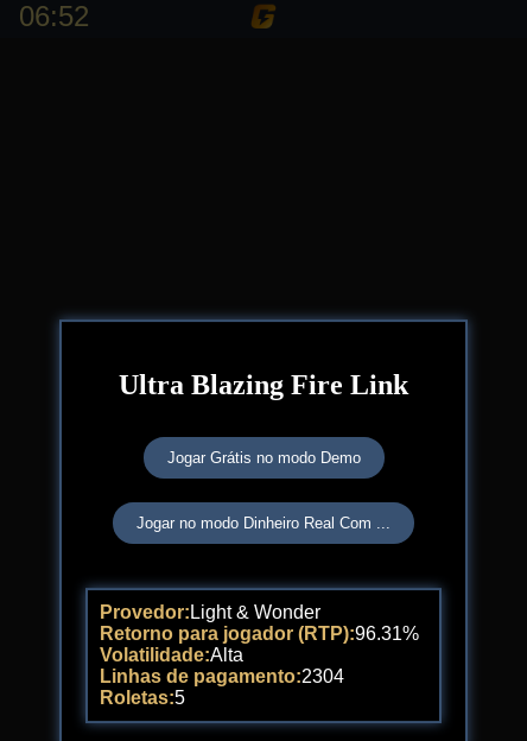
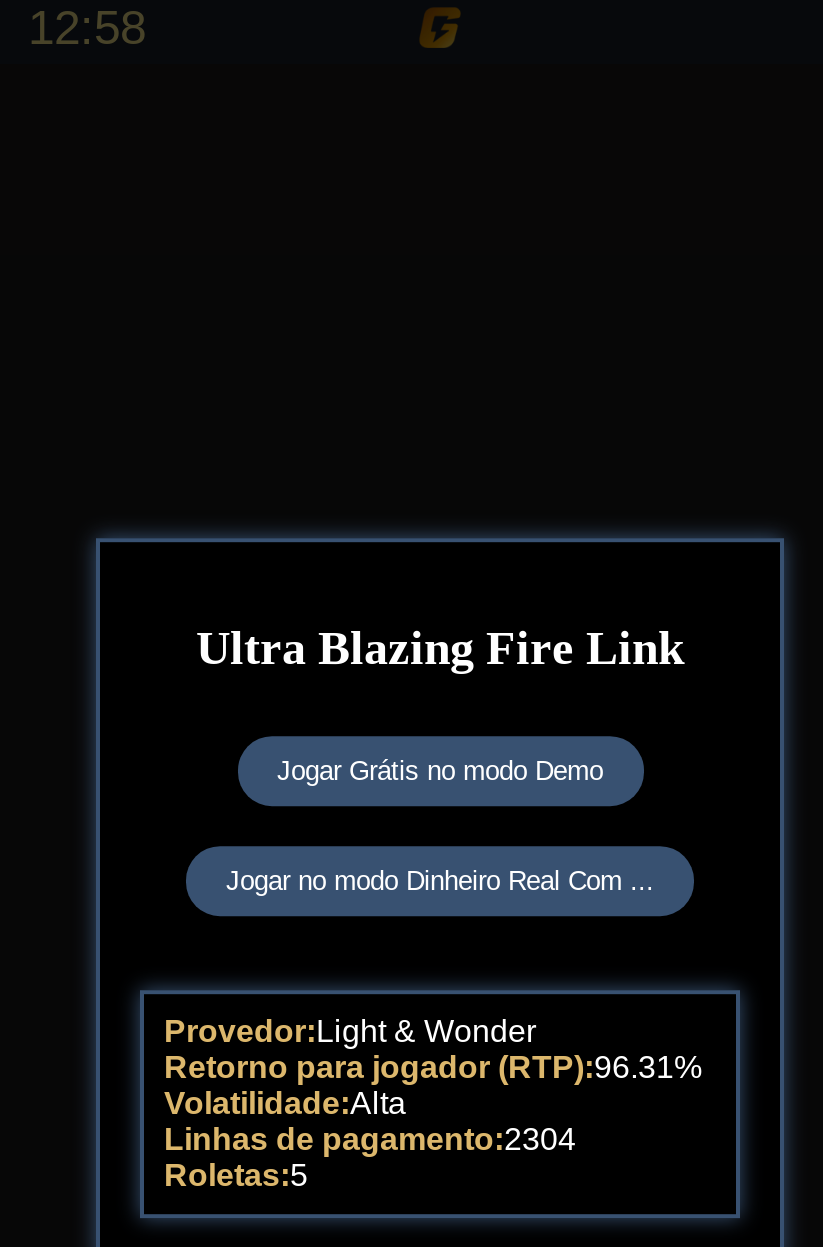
[19,0,89,32] 06:52 -> [28,0,146,54] 12:58

